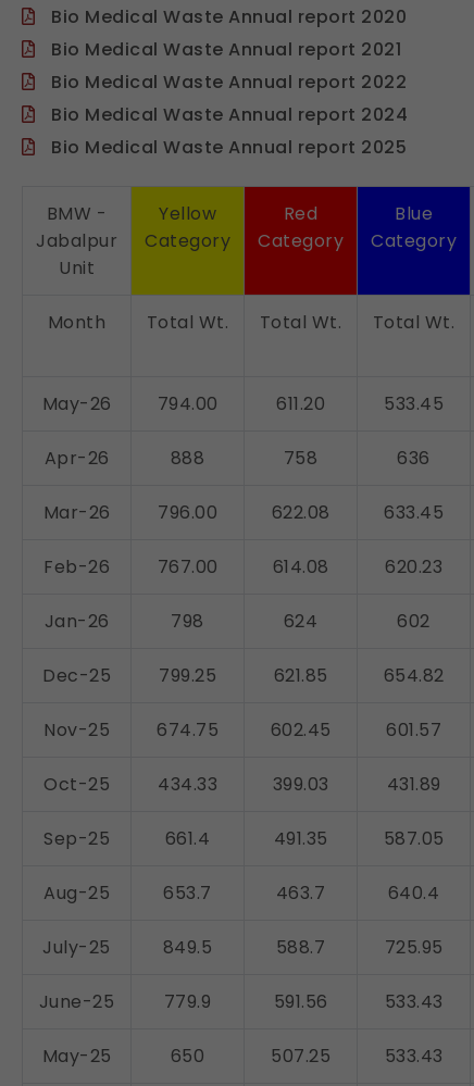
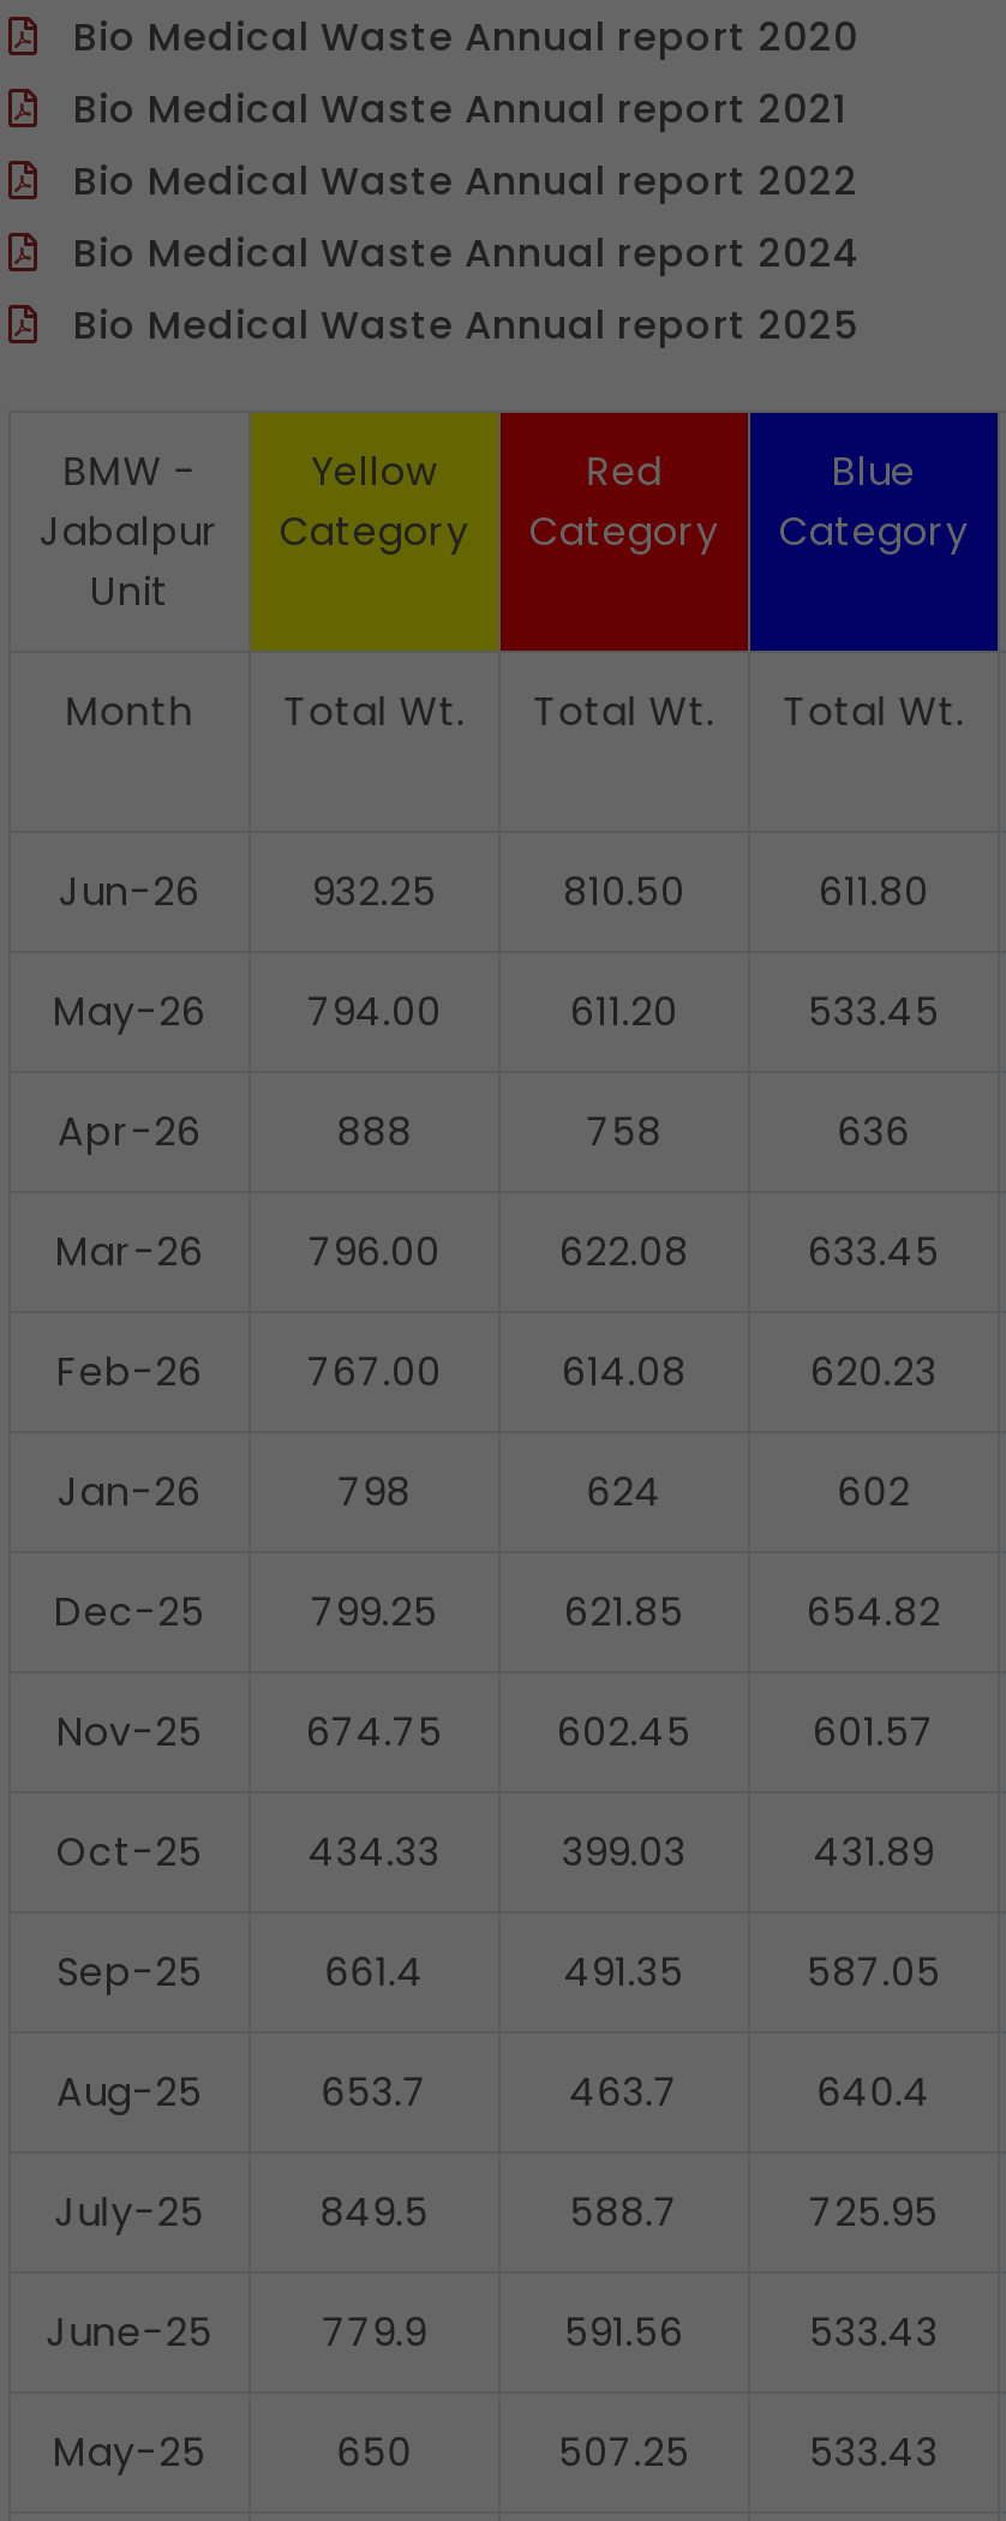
none -> [59,864,929,919] Jun-26 | 932.25 | 810.50 | 611.80

